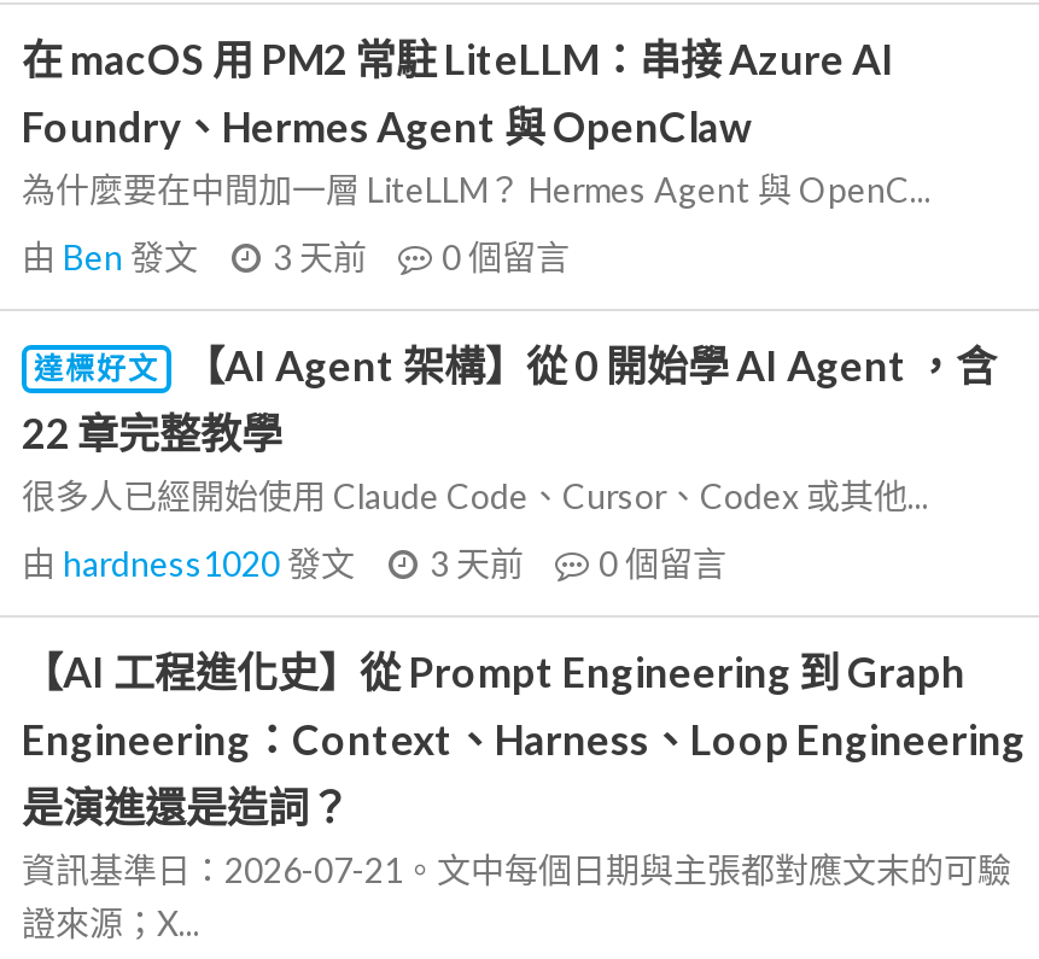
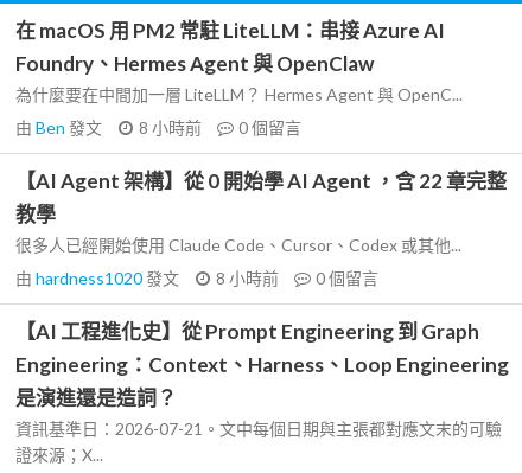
[22,236,570,277] 由Ben發文 3 天前 0個留言 -> [15,117,301,138] 由Ben發文 8 小時前 0個留言
[22,340,997,458] 達標好文 | 【AI Agent 架構】從 0 開始學 AI Agent ，含 | 22 章完整教學 -> [15,168,507,226] 【AI Agent 架構】從 0 開始學 AI Agent ，含 22 章完整 | 教學
[22,543,726,584] 由hardness1020發文 3 天前 0個留言 -> [15,268,378,288] 由hardness1020發文 8 小時前 0個留言

